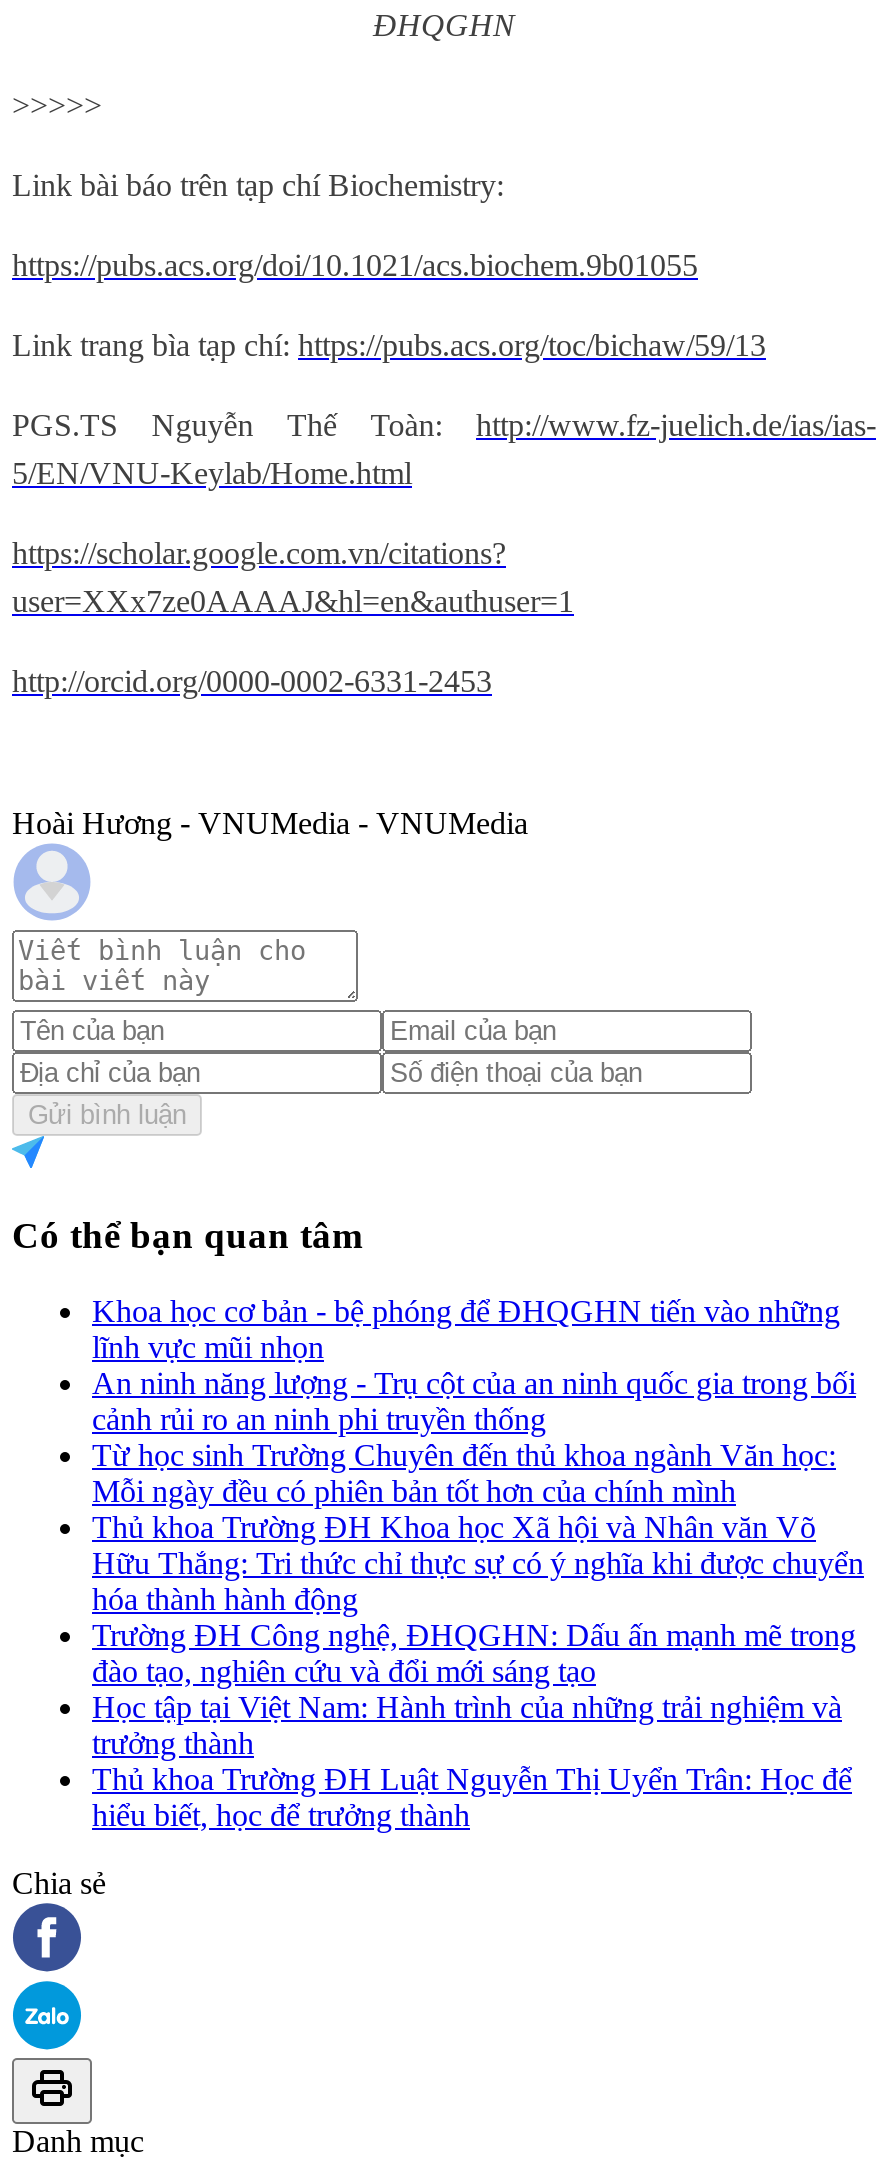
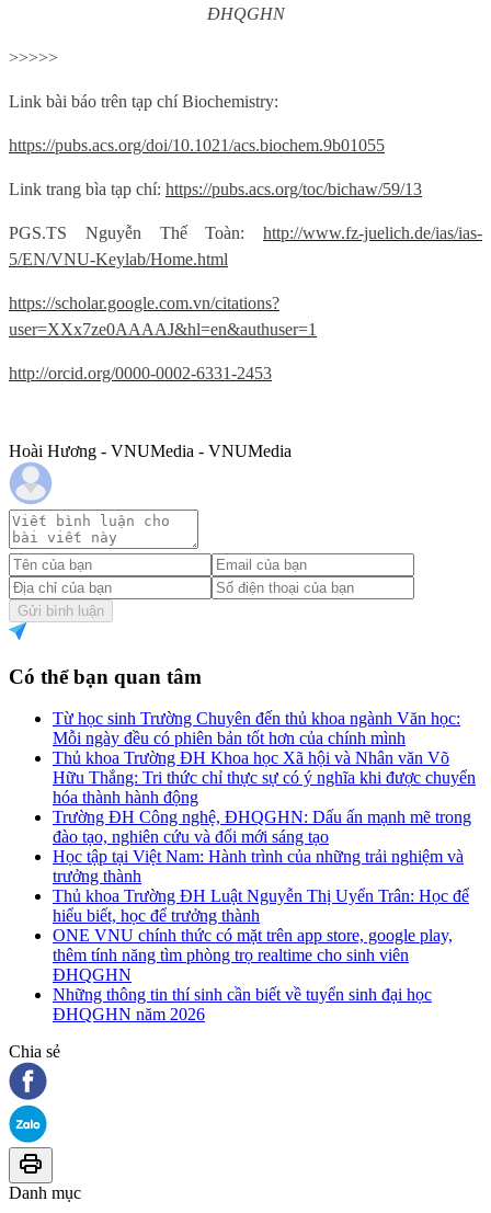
[92,1294,856,1436] Khoa học cơ bản - bệ phóng để ĐHQGHN tiến vào những | lĩnh vực mũi nhọn | An ninh năng lượng - Trụ cột của an ninh quốc gia trong bối | cảnh rủi ro an ninh phi truyền thống -> none
moved [92,1438,864,1832] -> [53,709,476,925]: Từ học sinh Trường Chuyên đến thủ khoa ngành Văn học: | Mỗi ngày đều có phiên bản tốt hơn của chính mình | Thủ khoa Trường ĐH Khoa học Xã hội và Nhân văn Võ | ... | Thủ khoa Trường ĐH Luật Nguyễn Thị Uyển Trân: Học để | hiểu biết, học để trưởng thành
none -> [53,926,453,1024] ONE VNU chính thức có mặt trên app store, google play, | thêm tính năng tìm phòng trọ realtime cho sinh viên | ĐHQGHN | Những thông tin thí sinh cần biết về tuyển sinh đại học | ĐHQGHN năm 2026

